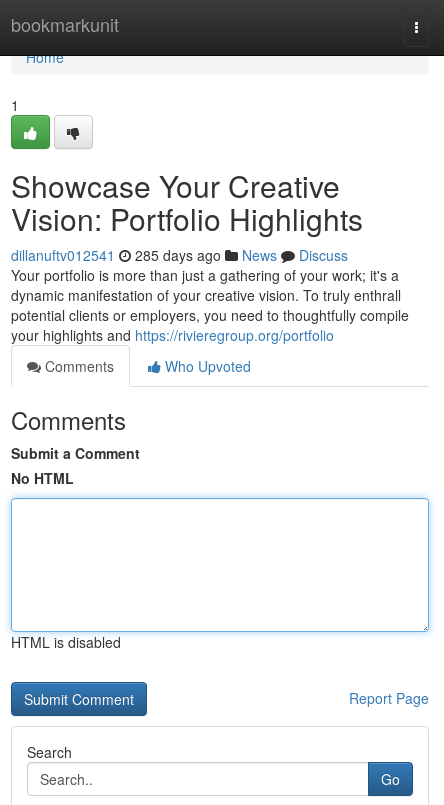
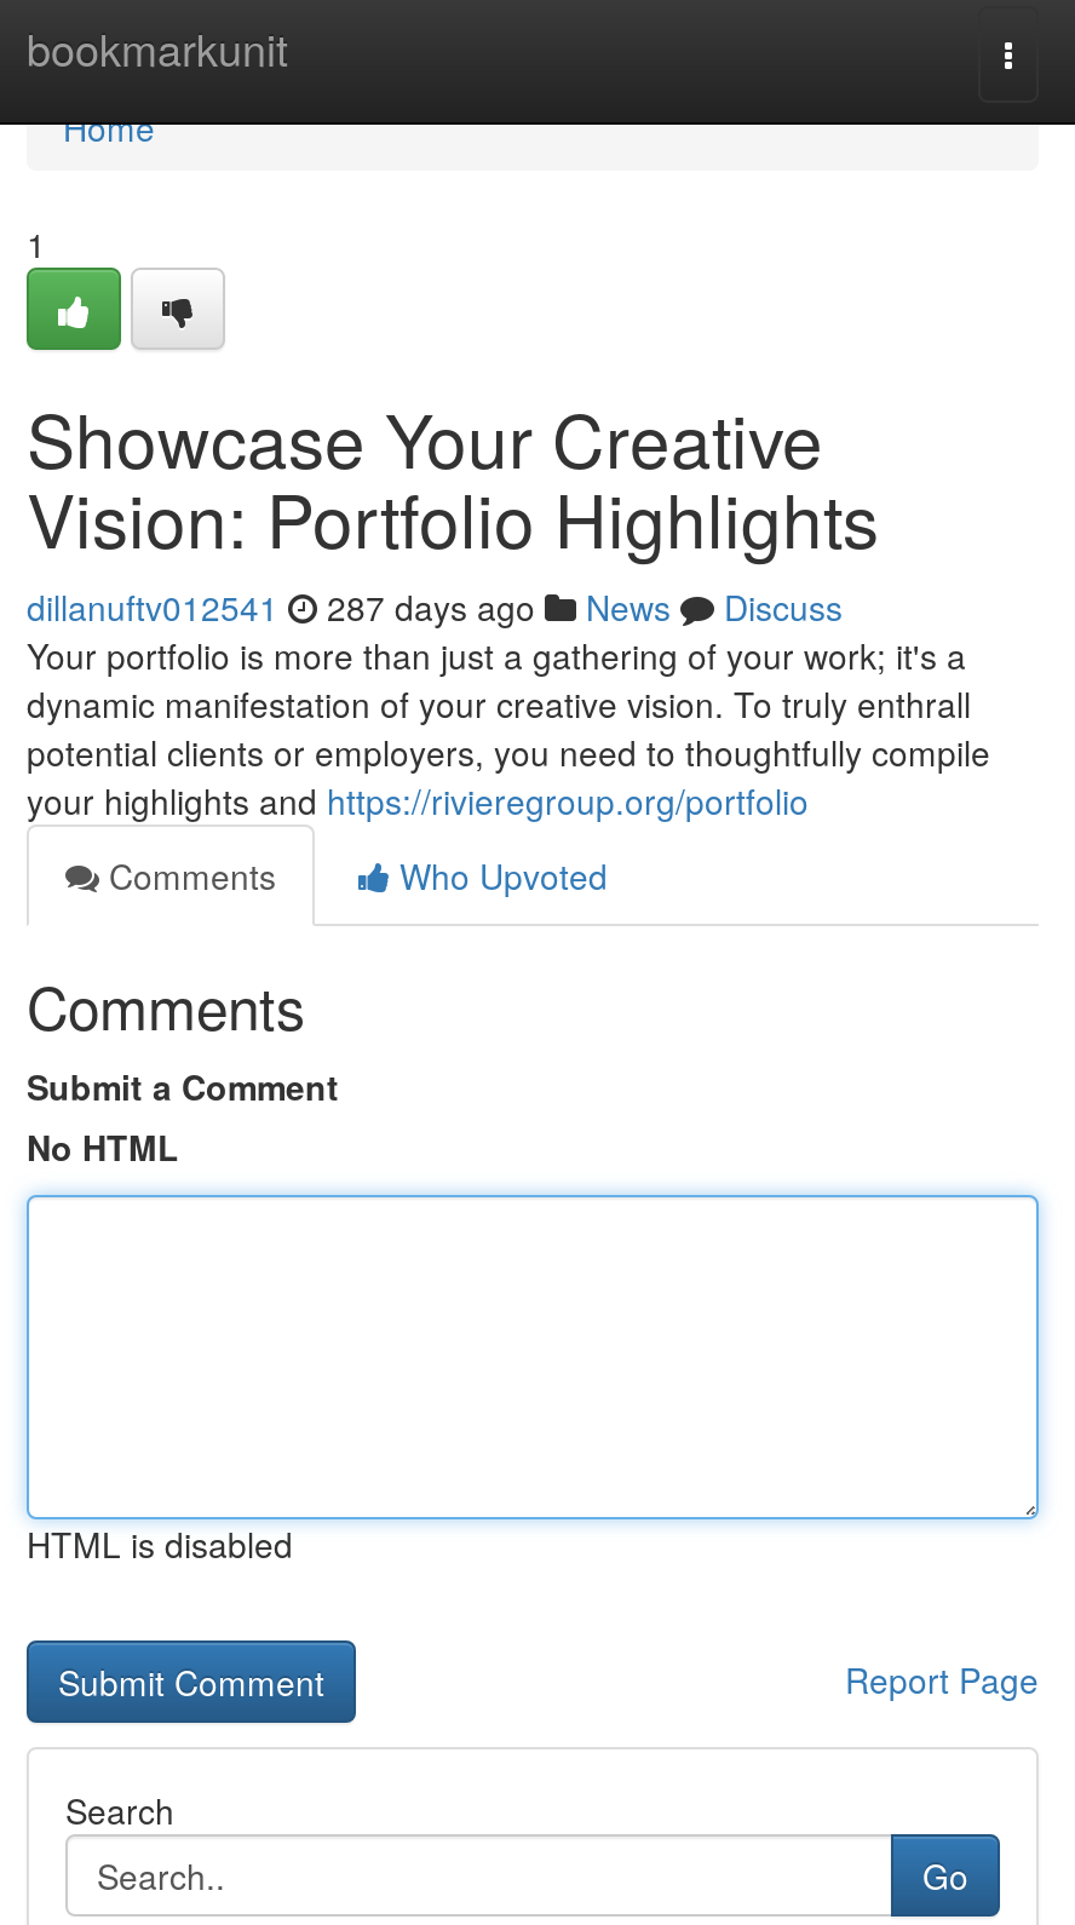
[11,245,348,265] dillanuftv012541 285 days ago News Discuss -> [27,582,843,631] dillanuftv012541 287 days ago News Discuss

